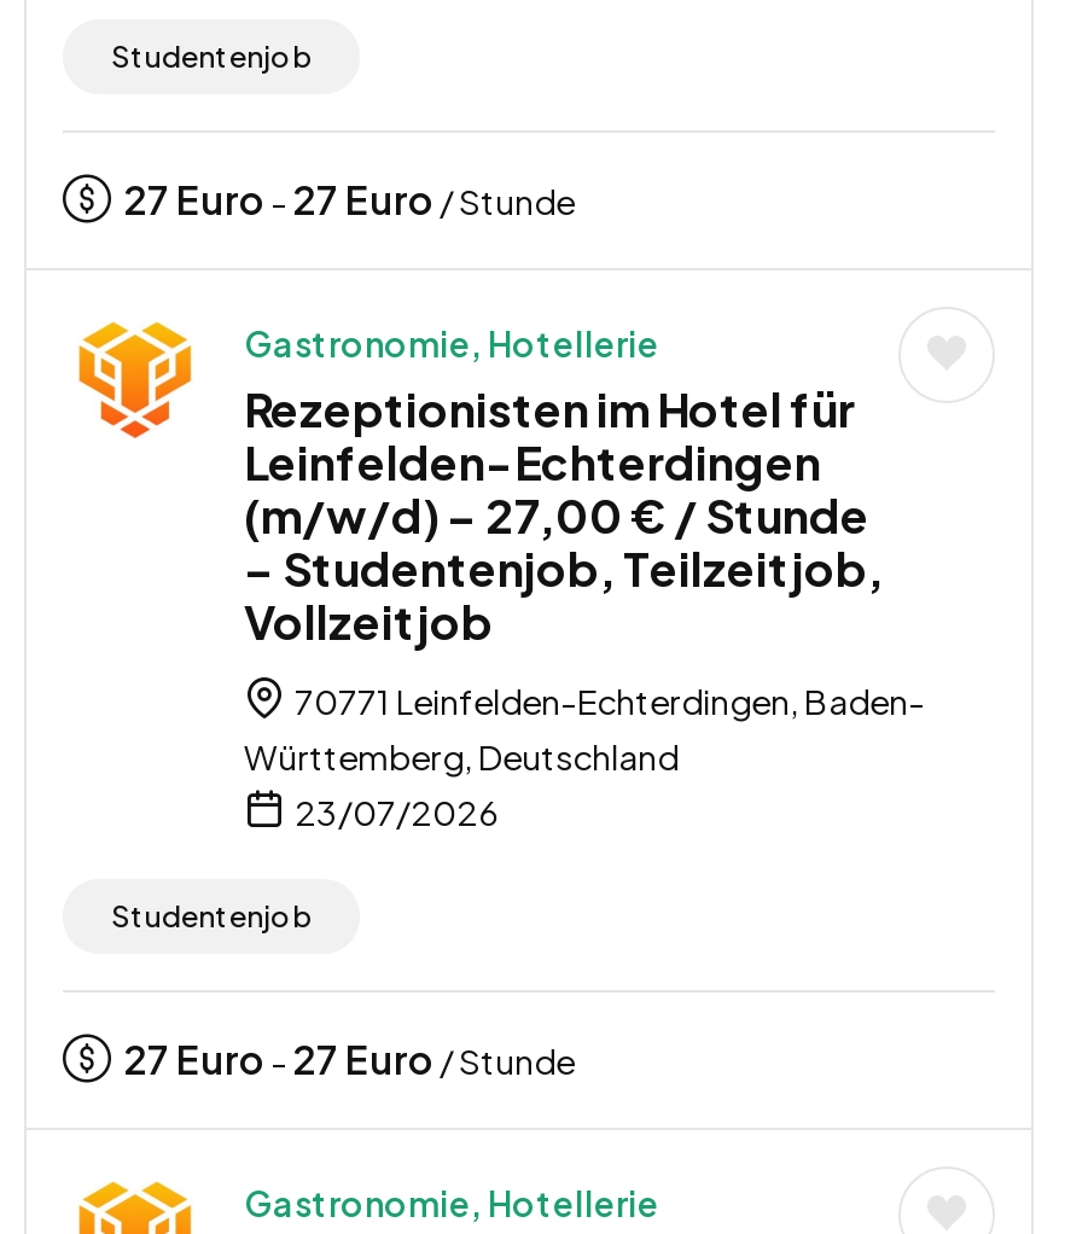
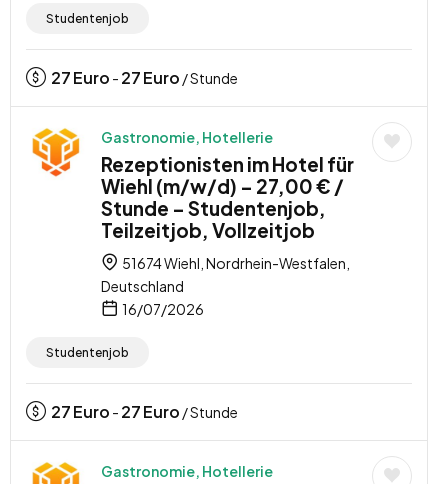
[244,432,884,650] Leinfelden-Echterdingen | (m/w/d) – 27,00 € / Stunde | – Studentenjob, Teilzeitjob, | Vollzeitjob -> [101,174,344,242] Wiehl (m/w/d) – 27,00 € / | Stunde – Studentenjob, | Teilzeitjob, Vollzeitjob
[244,679,925,833] 70771 Leinfelden-Echterdingen, Baden- | Württemberg, Deutschland | 23/07/2026 -> [101,254,350,318] 51674 Wiehl, Nordrhein-Westfalen, | Deutschland | 16/07/2026

